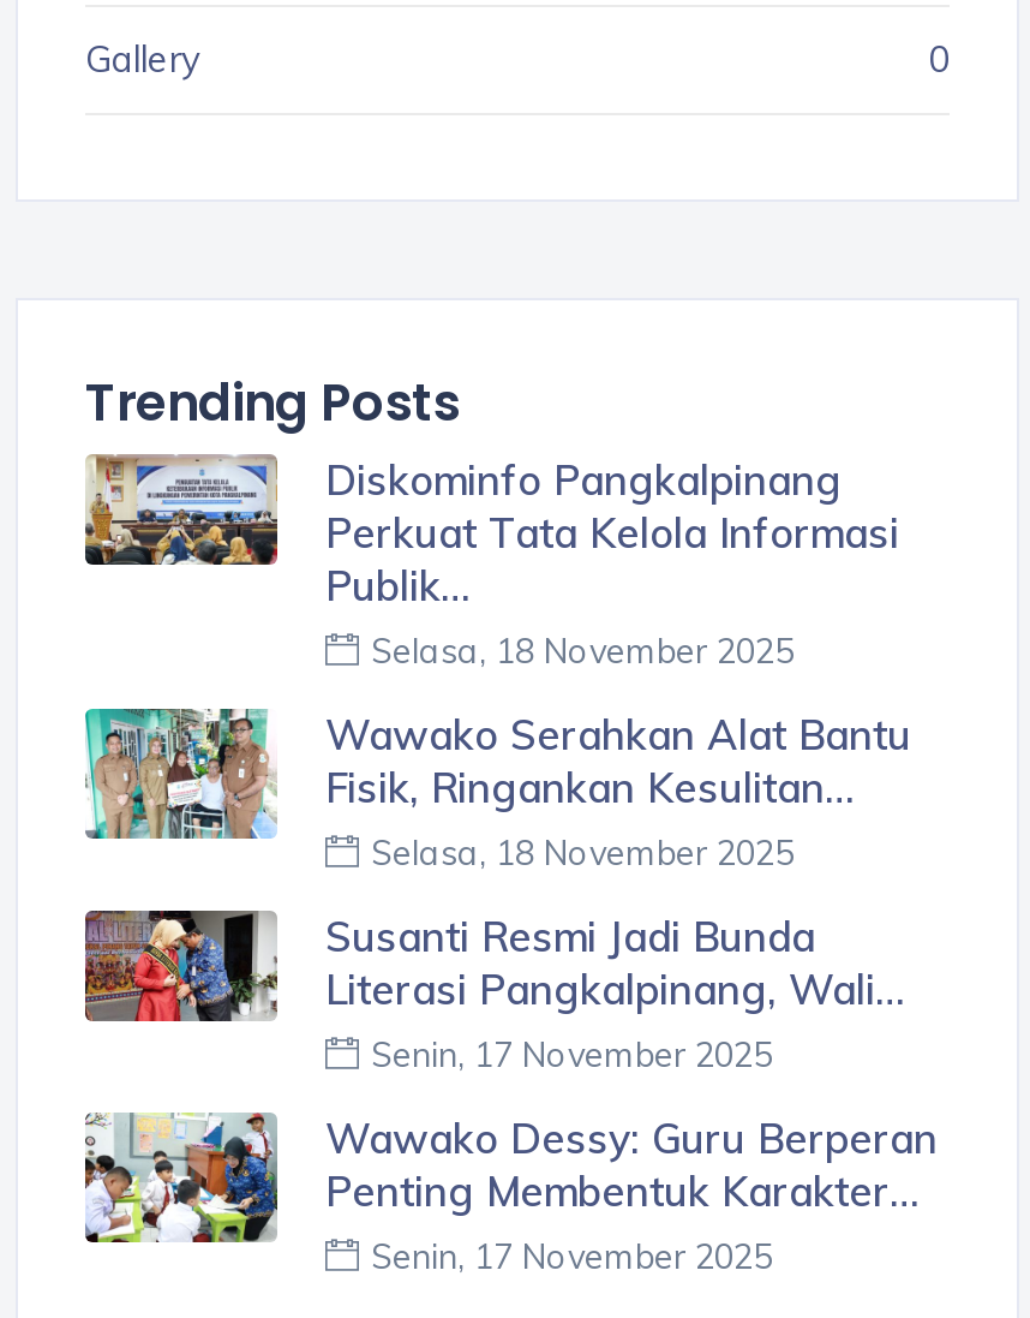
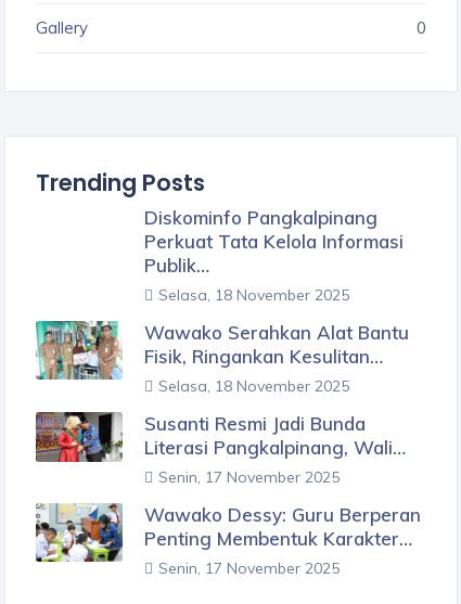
[83,452,280,567] [image] -> none

